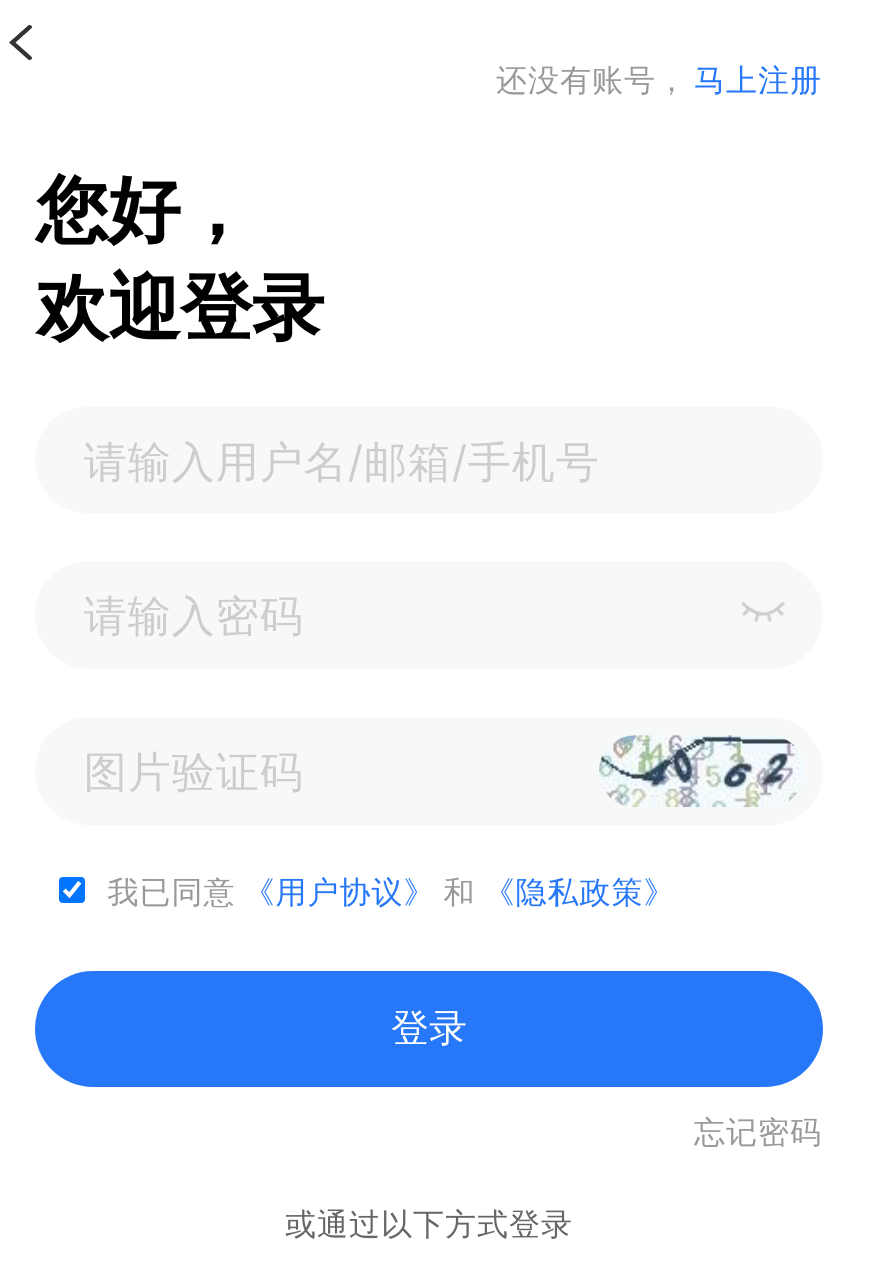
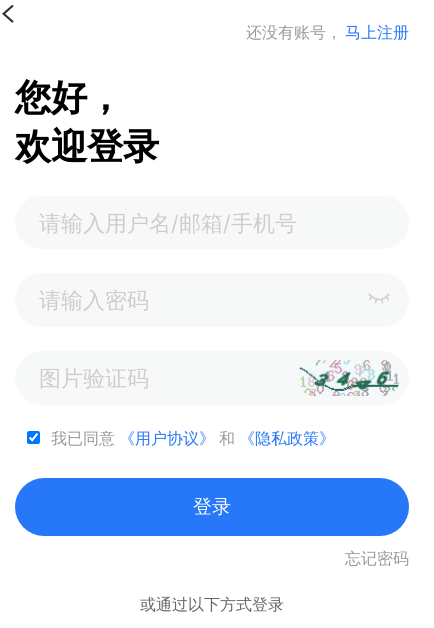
[599,735,801,807] [image] -> [298,360,399,396] [image]

